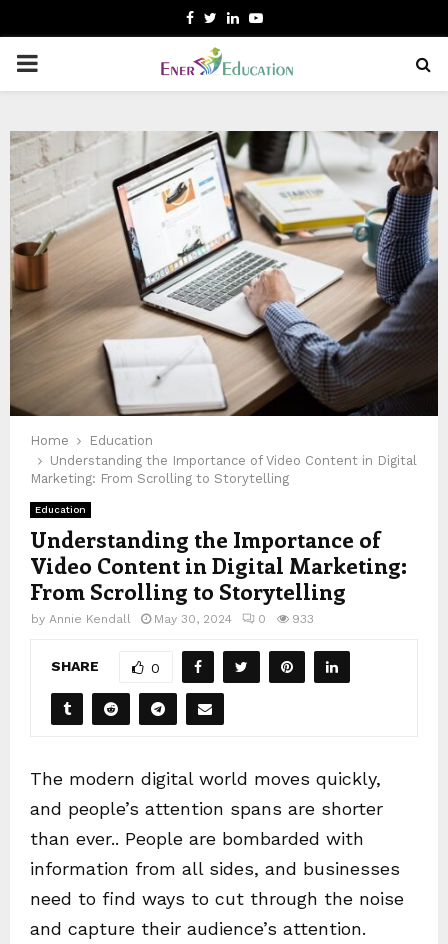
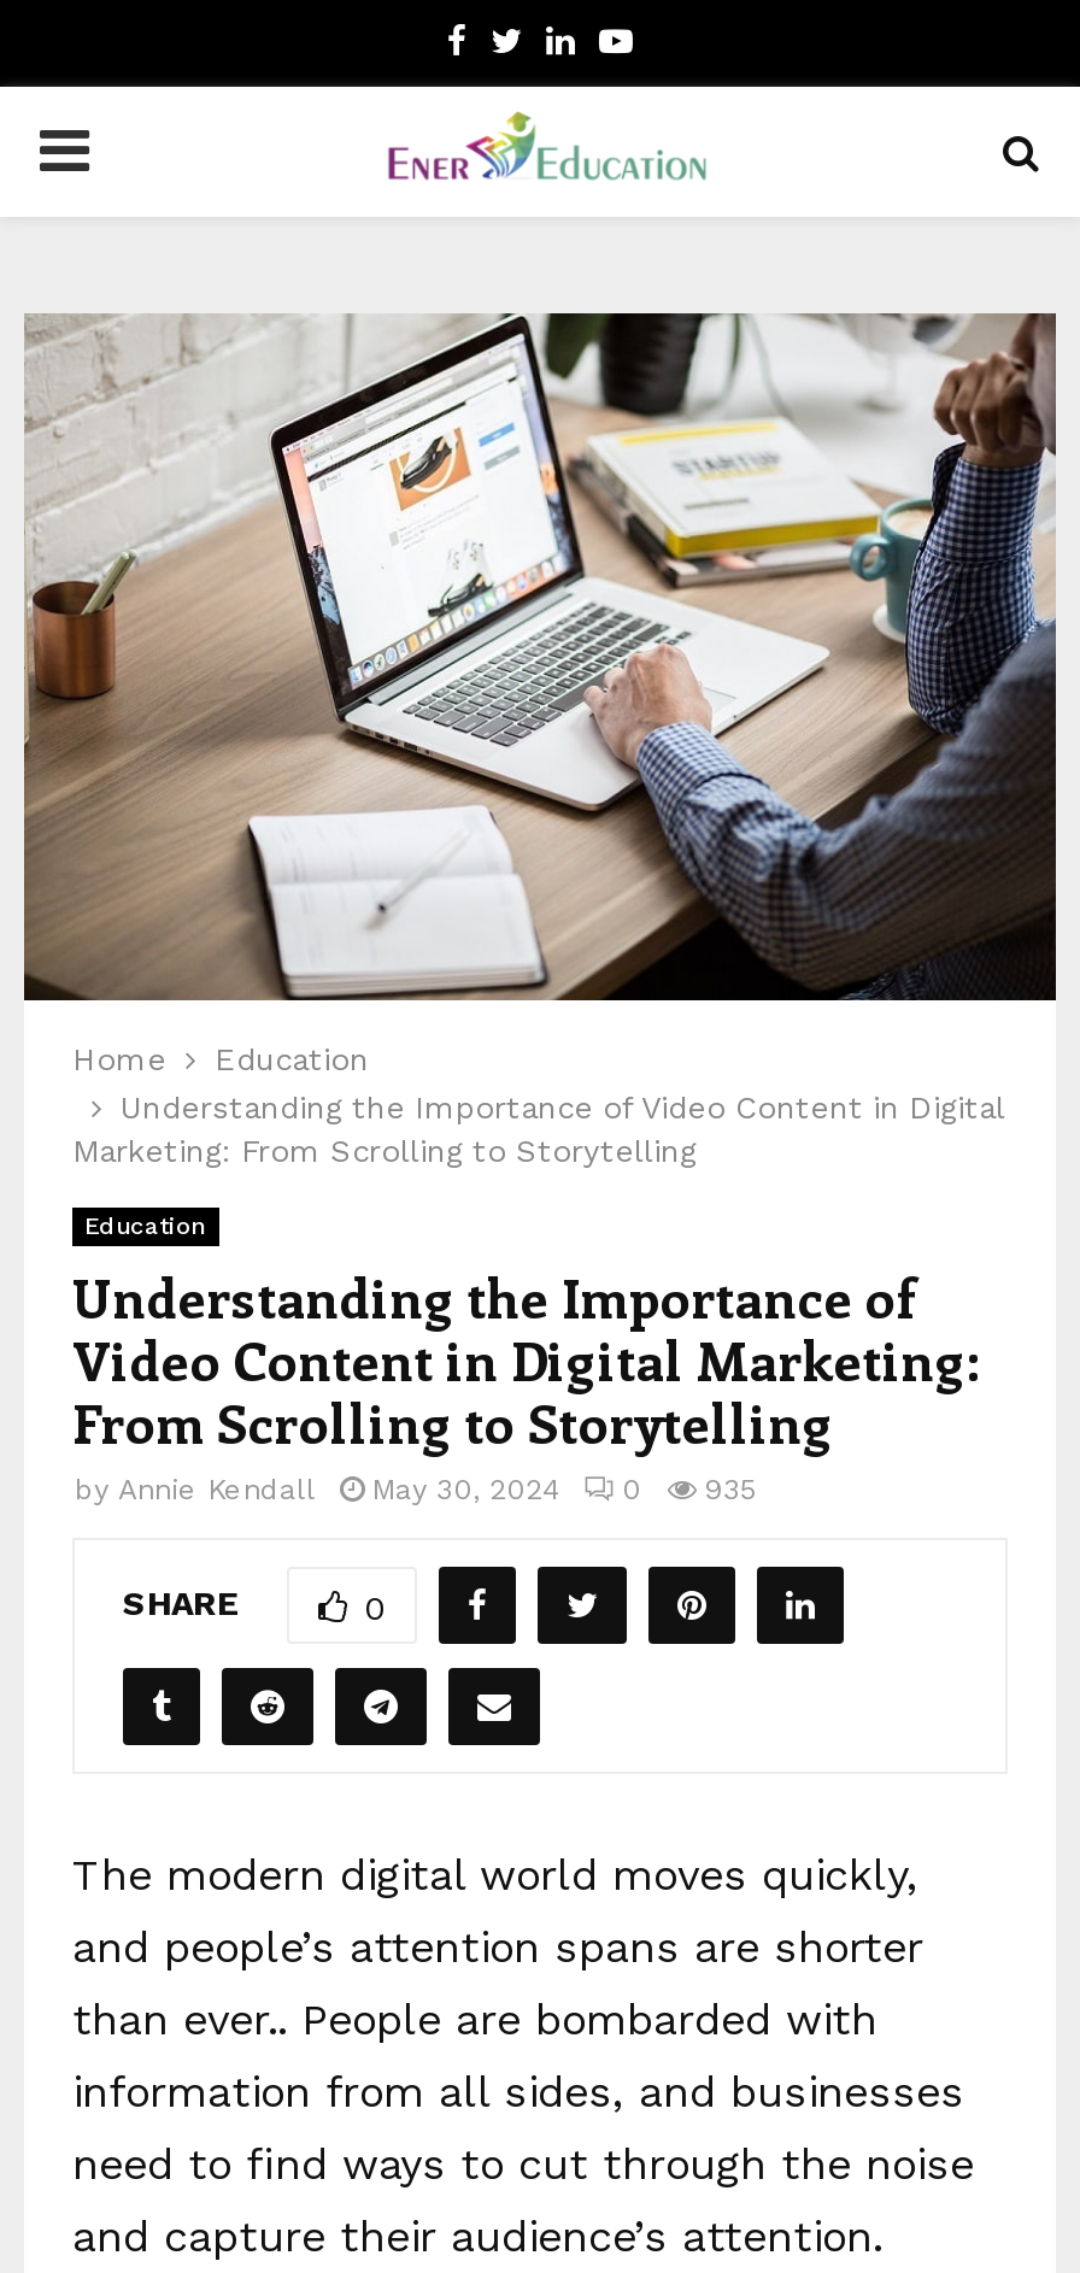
[292,612,314,626] 933 -> [704,1473,757,1507] 935

